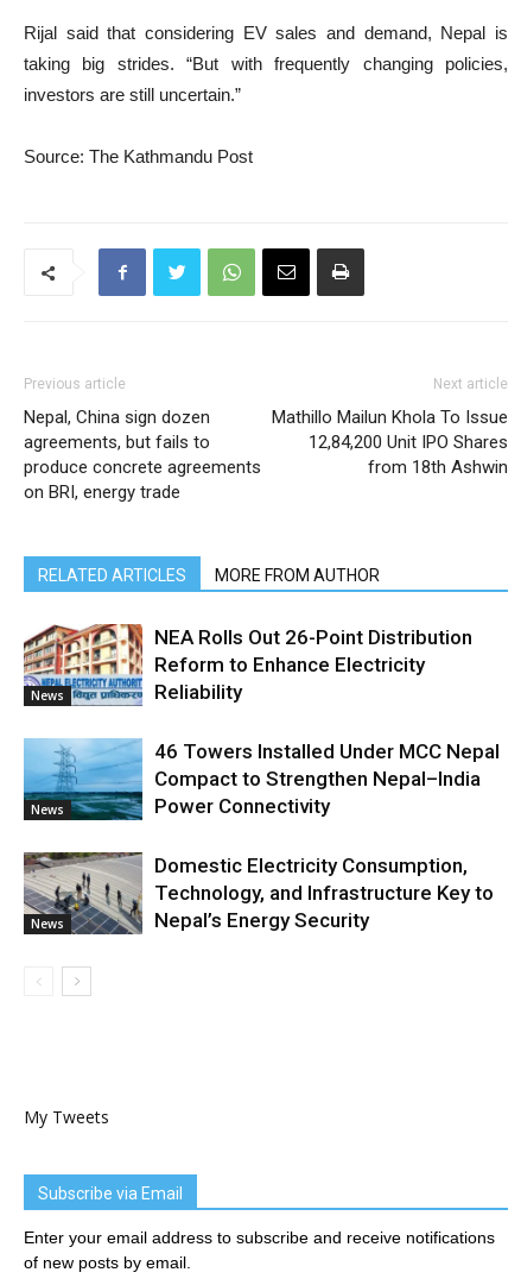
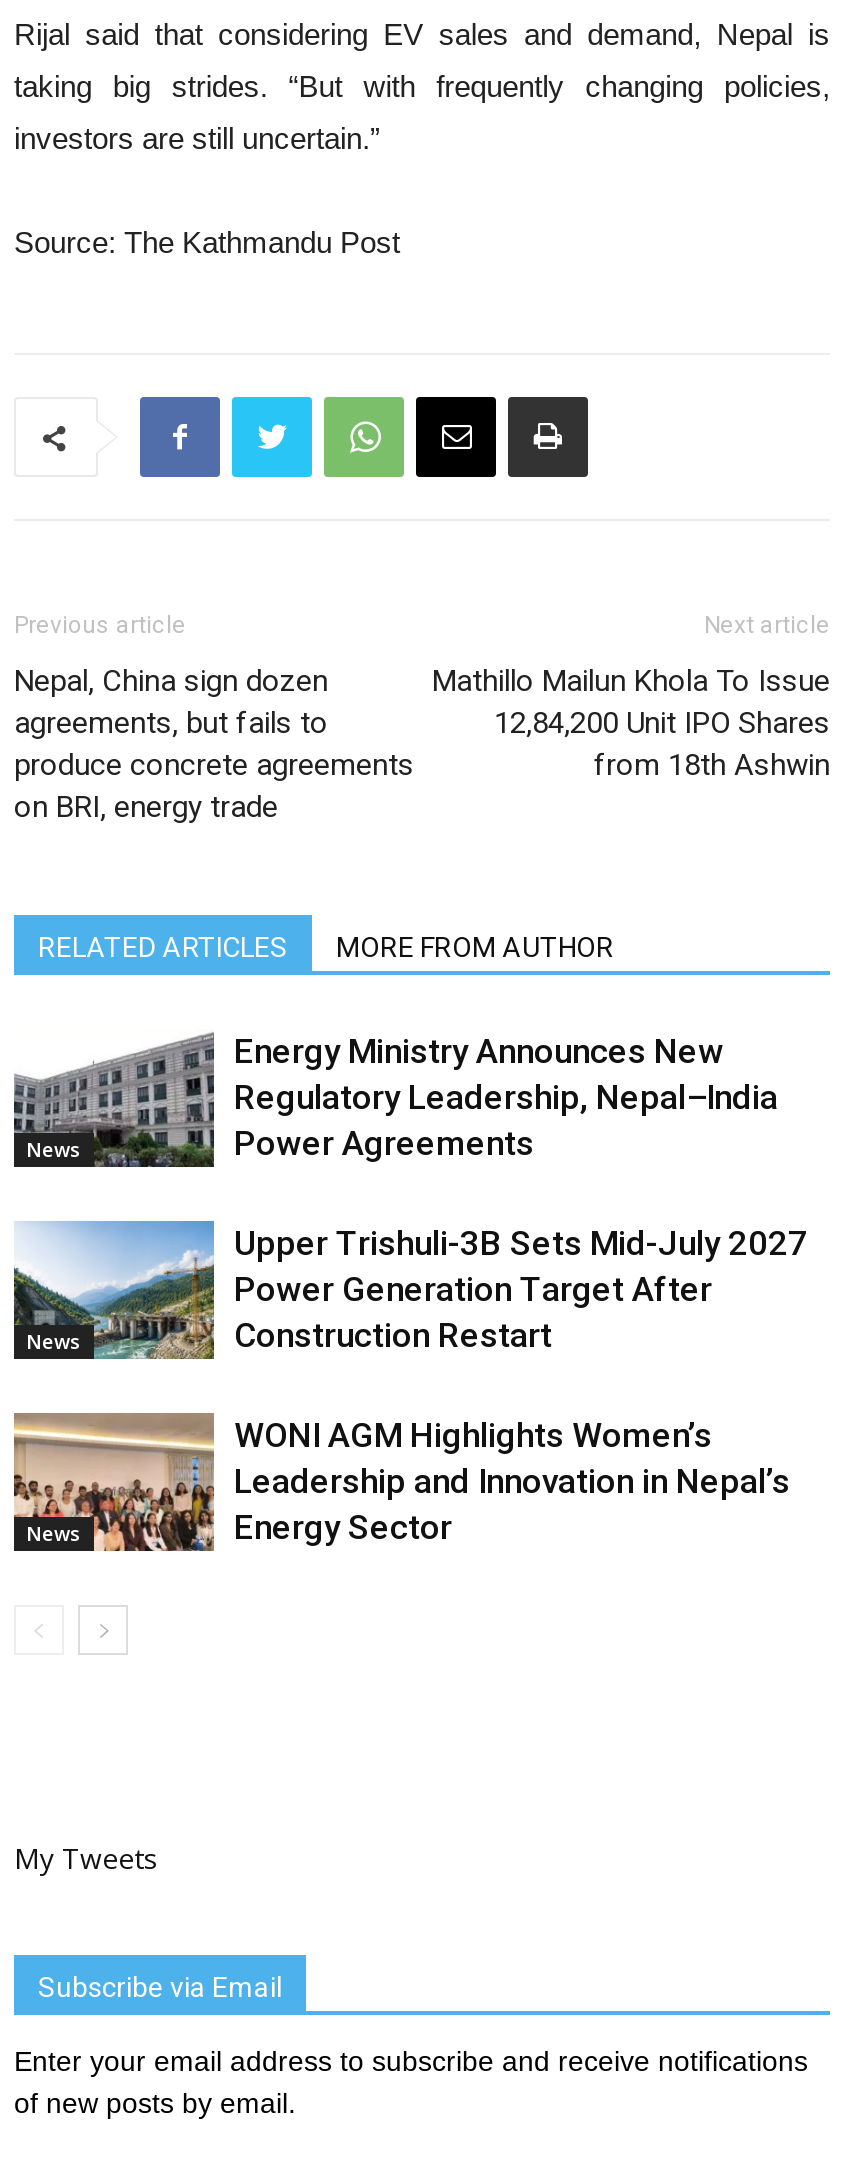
[23,623,472,707] [image] | NEA Rolls Out 26-Point Distribution | Reform to Enhance Electricity | Reliability -> [12,1029,778,1167] [image] | Energy Ministry Announces New | Regulatory Leadership, Nepal–India | Power Agreements
[23,738,500,821] [image] | 46 Towers Installed Under MCC Nepal | Compact to Strengthen Nepal–India | Power Connectivity -> [12,1221,808,1361] [image] | Upper Trishuli-3B Sets Mid-July 2027 | Power Generation Target After | Construction Restart
[23,851,494,936] [image] | Domestic Electricity Consumption, | Technology, and Infrastructure Key to | Nepal’s Energy Security -> [12,1411,790,1553] [image] | WONI AGM Highlights Women’s | Leadership and Innovation in Nepal’s | Energy Sector

